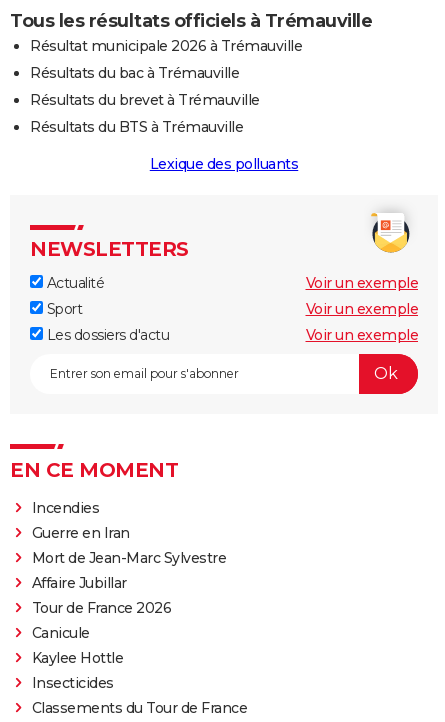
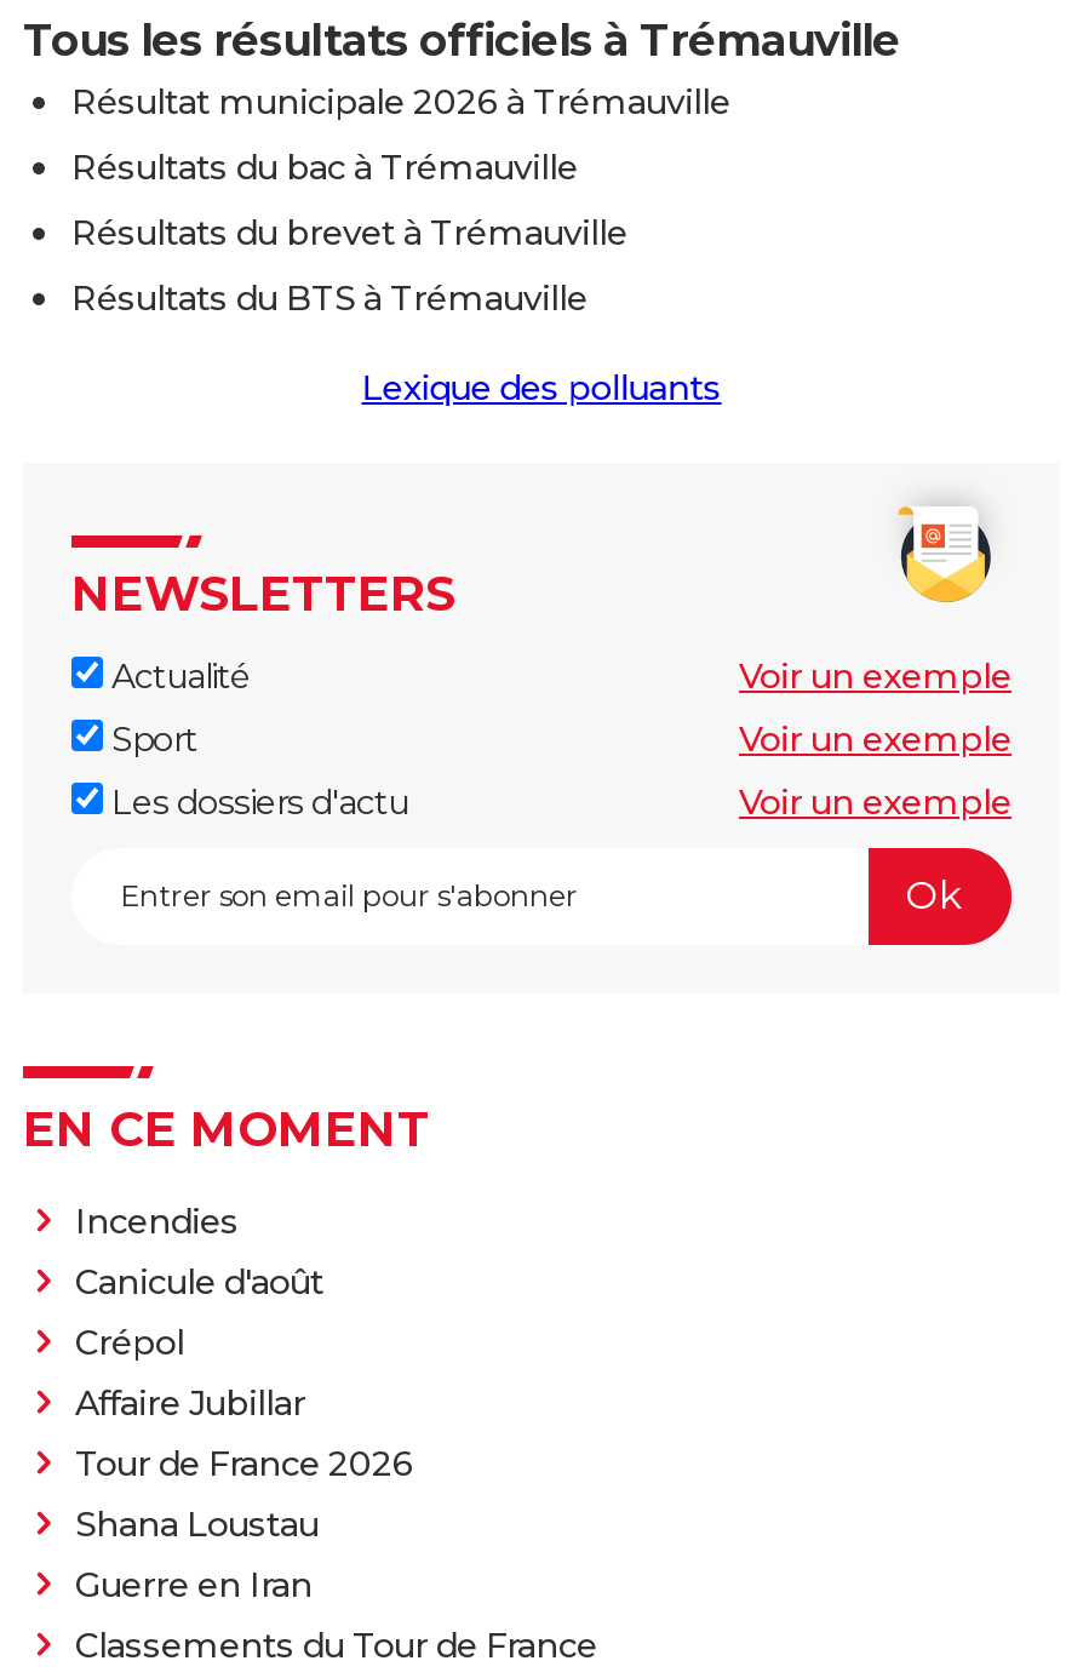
moved [31,524,129,542] -> [75,1563,313,1607]: Guerre en Iran
[31,549,226,567] Mort de Jean-Marc Sylvestre -> [75,1260,323,1364] Canicule d'août | Crépol
[31,624,123,692] Canicule | Kaylee Hottle | Insecticides -> [75,1502,319,1546] Shana Loustau

